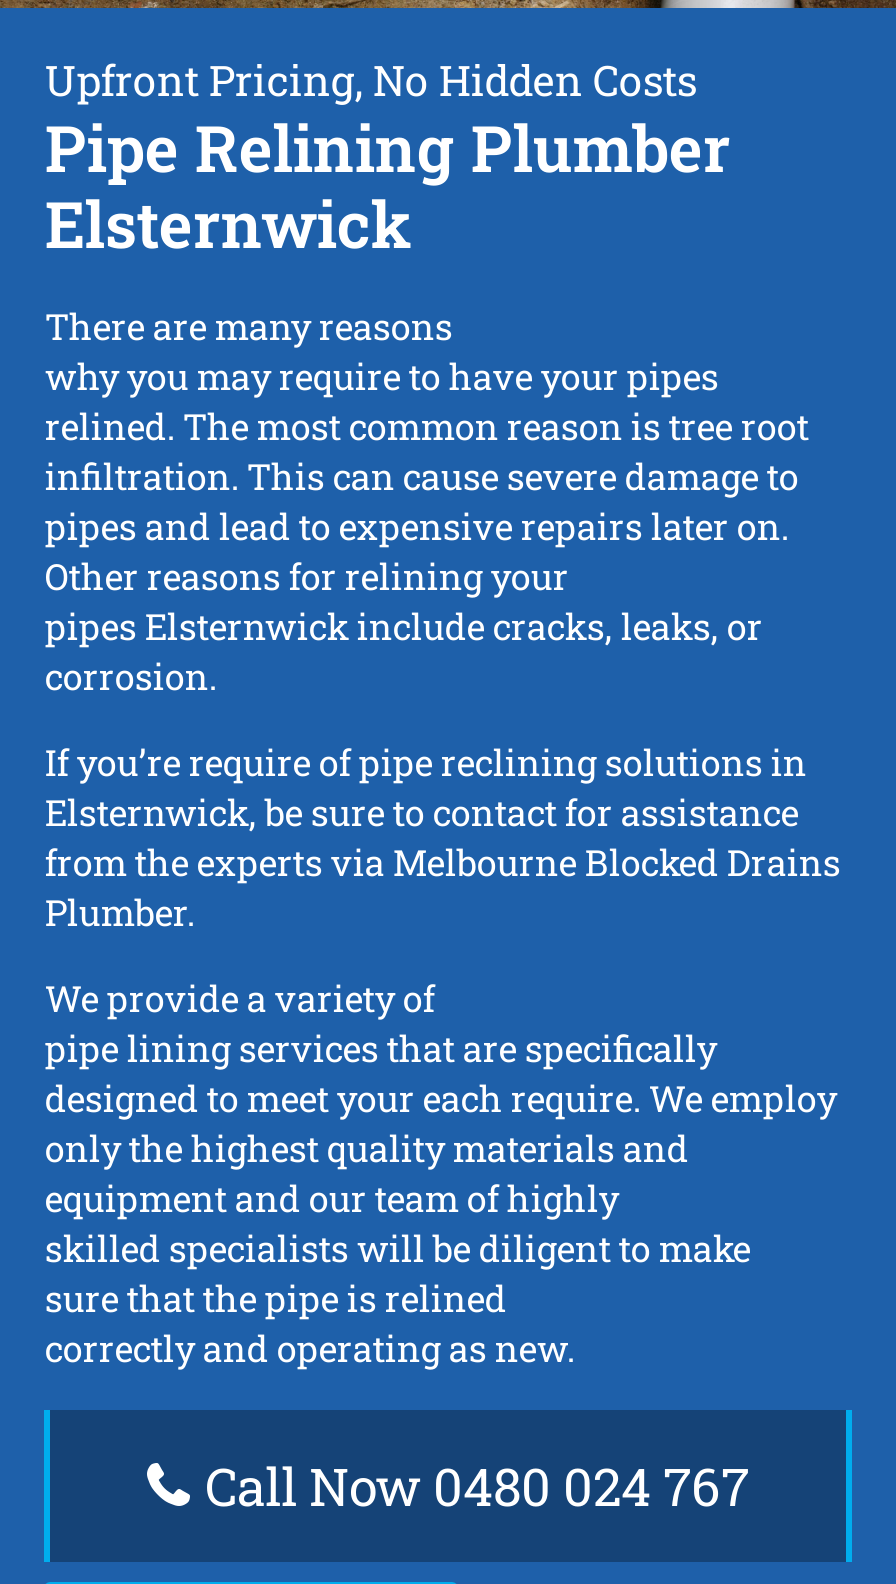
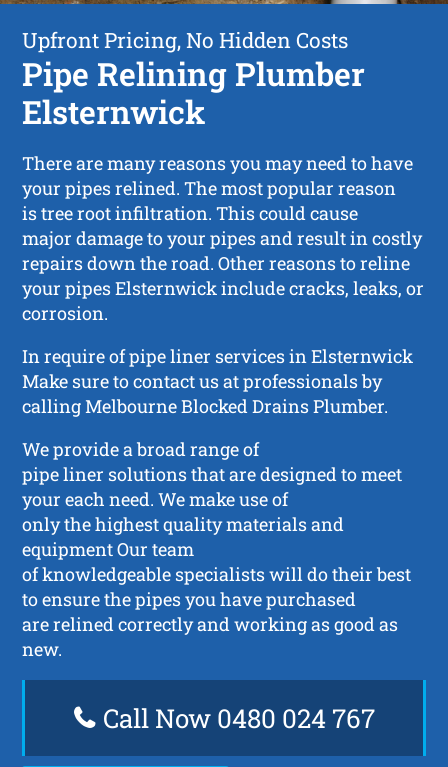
[45,302,809,650] There are many reasons | why you may require to have your pipes | relined. The most common reason is tree root | infiltration. This can cause severe damage to | pipes and lead to expensive repairs later on. | Other reasons for relining your | pipes Elsternwick include cracks, leaks, or -> [22,151,424,300] There are many reasons you may need to have | your pipes relined. The most popular reason | is tree root infiltration. This could cause | major damage to your pipes and result in costly | repairs down the road. Other reasons to reline | your pipes Elsternwick include cracks, leaks, or
[45,738,841,936] If you’re require of pipe reclining solutions in | Elsternwick, be sure to contact for assistance | from the experts via Melbourne Blocked Drains | Plumber. -> [22,344,413,418] In require of pipe liner services in Elsternwick | Make sure to contact us at professionals by | calling Melbourne Blocked Drains Plumber.
[45,974,837,1122] We provide a variety of | pipe lining services that are specifically | designed to meet your each require. We employ -> [22,437,402,511] We provide a broad range of | pipe liner solutions that are designed to meet | your each need. We make use of
moved [45,1124,689,1172] -> [22,512,344,536]: only the highest quality materials and
[45,1174,751,1372] equipment and our team of highly | skilled specialists will be diligent to make | sure that the pipe is relined | correctly and operating as new. -> [22,537,411,661] equipment Our team | of knowledgeable specialists will do their best | to ensure the pipes you have purchased | are relined correctly and working as good as | new.

